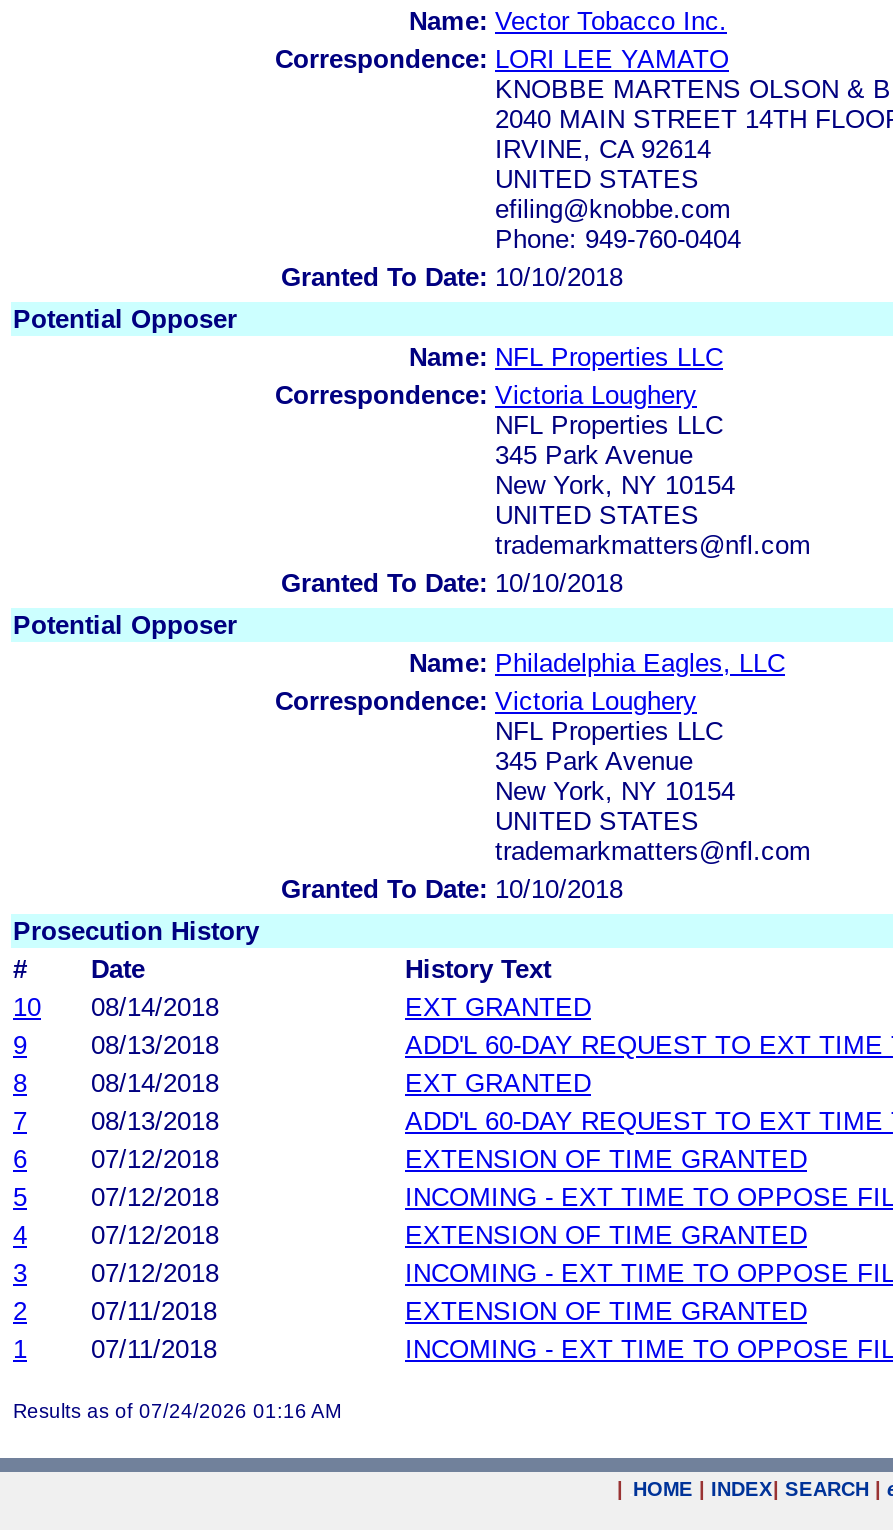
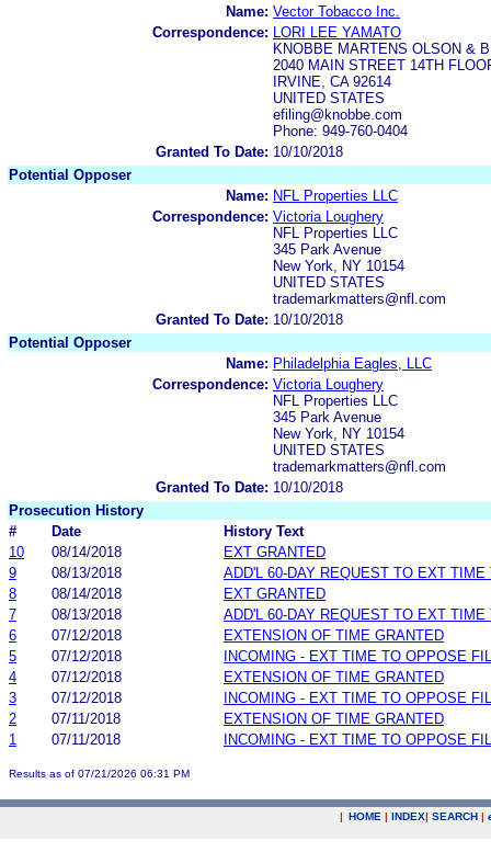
[13,1400,341,1422] Results as of 07/24/2026 01:16 AM -> [9,767,190,780] Results as of 07/21/2026 06:31 PM

